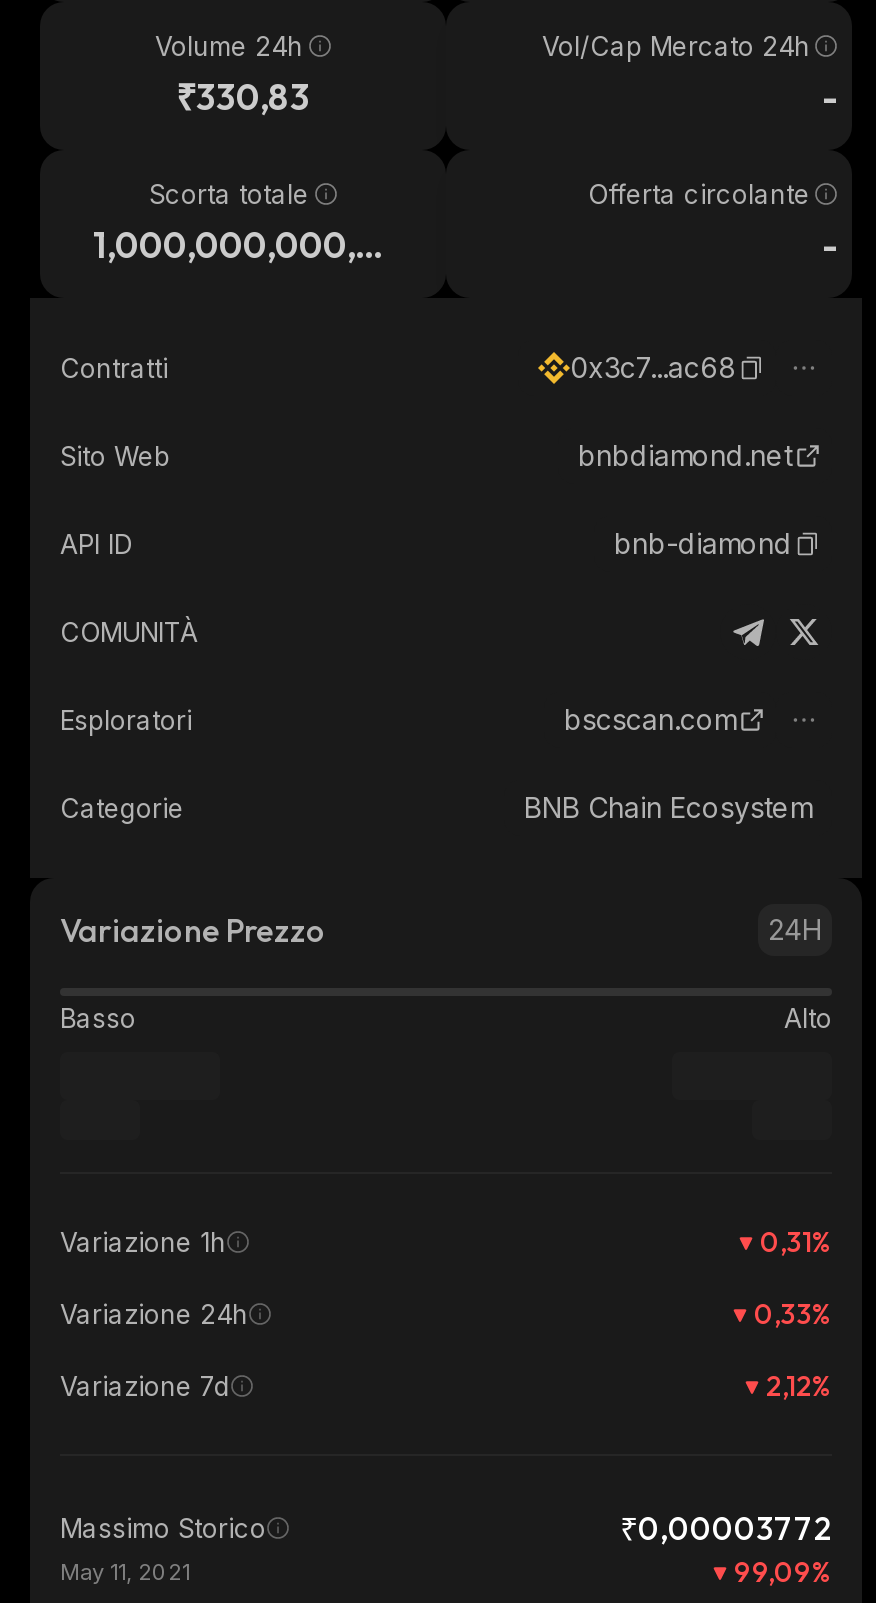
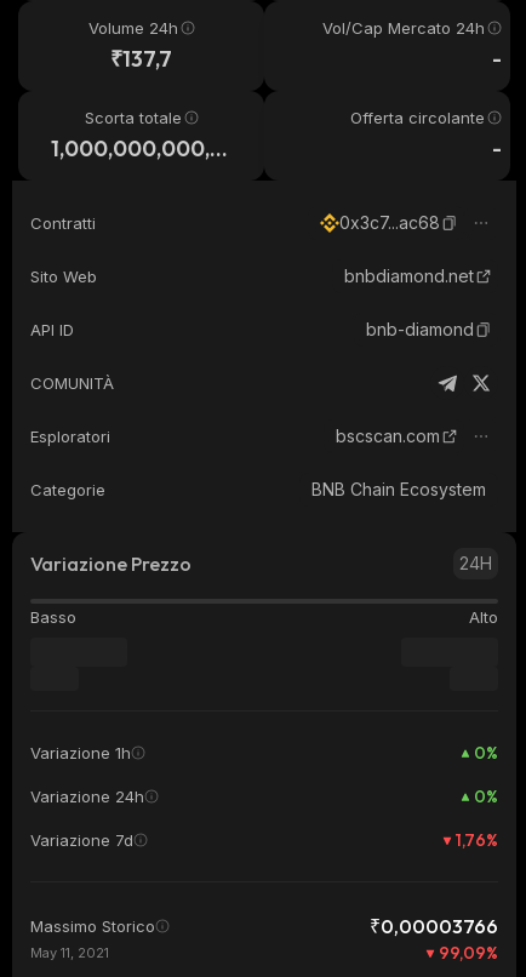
[176,74,310,120] ₹330,83 -> [110,45,172,73] ₹137,7
[760,1224,832,1260] 0,31% -> [474,742,498,764] 0%
[754,1296,832,1332] 0,33% -> [474,785,498,807] 0%
[766,1368,832,1404] 2,12% -> [456,829,498,851] 1,76%
[620,1508,832,1548] ₹0,00003772 -> [370,914,498,938] ₹0,00003766

